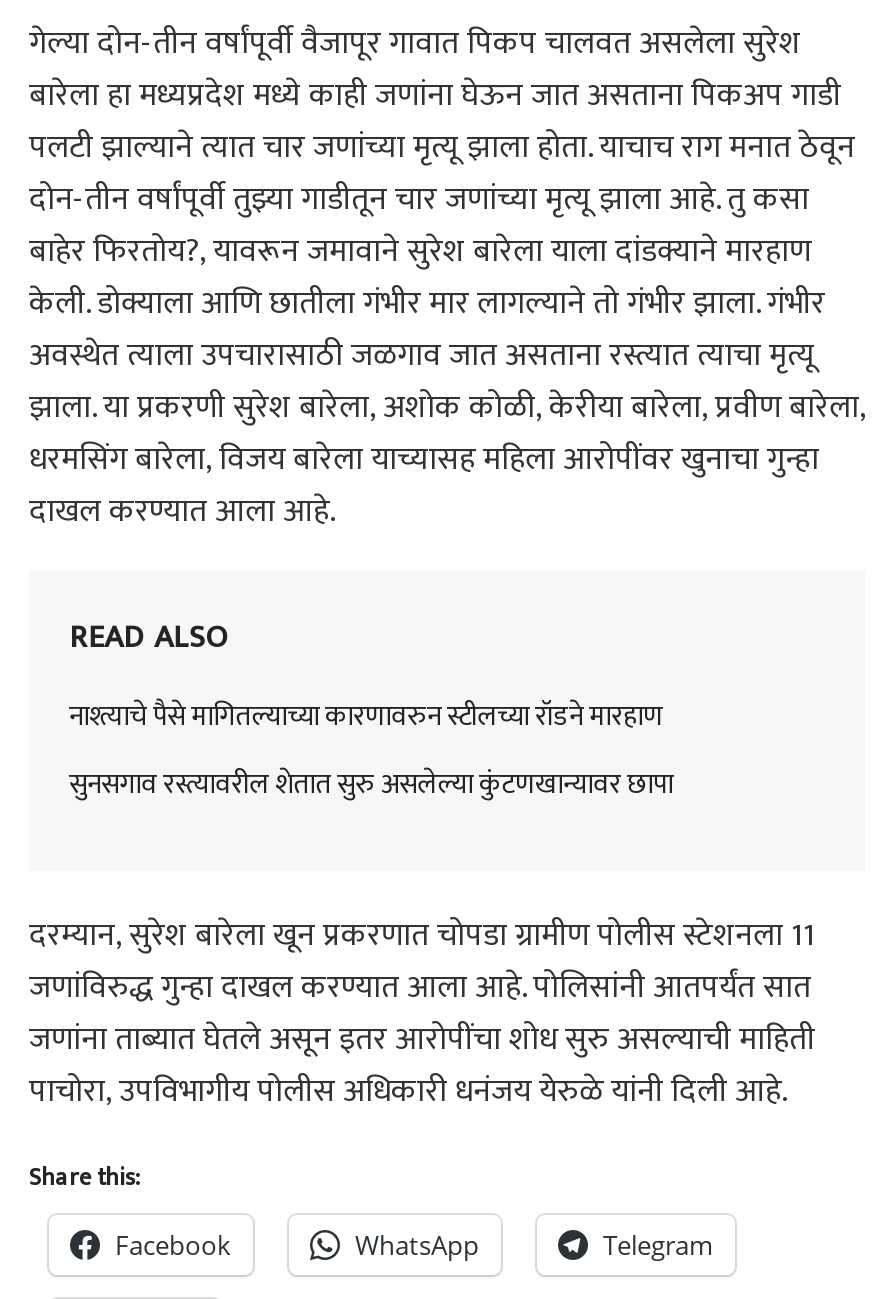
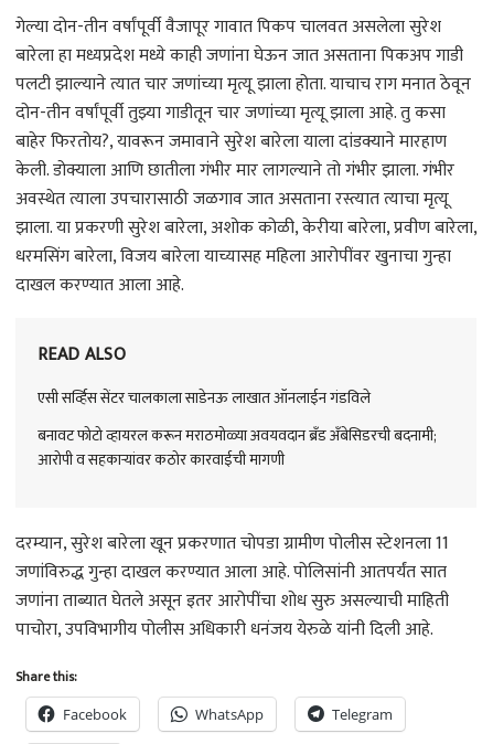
[69,692,663,738] नाश्त्याचे पैसे मागितल्याच्या कारणावरुन स्टीलच्या रॉडने मारहाण -> [37,385,371,410] एसी सर्व्हिस सेंटर चालकाला साडेनऊ लाखात ऑनलाईन गंडविले
[69,760,673,806] सुनसगाव रस्त्यावरील शेतात सुरु असलेल्या कुंटणखान्यावर छापा -> [37,422,437,472] बनावट फोटो व्हायरल करून मराठमोळ्या अवयवदान ब्रँड अँबेसिडरची बदनामी; | आरोपी व सहकाऱ्यांवर कठोर कारवाईची मागणी

